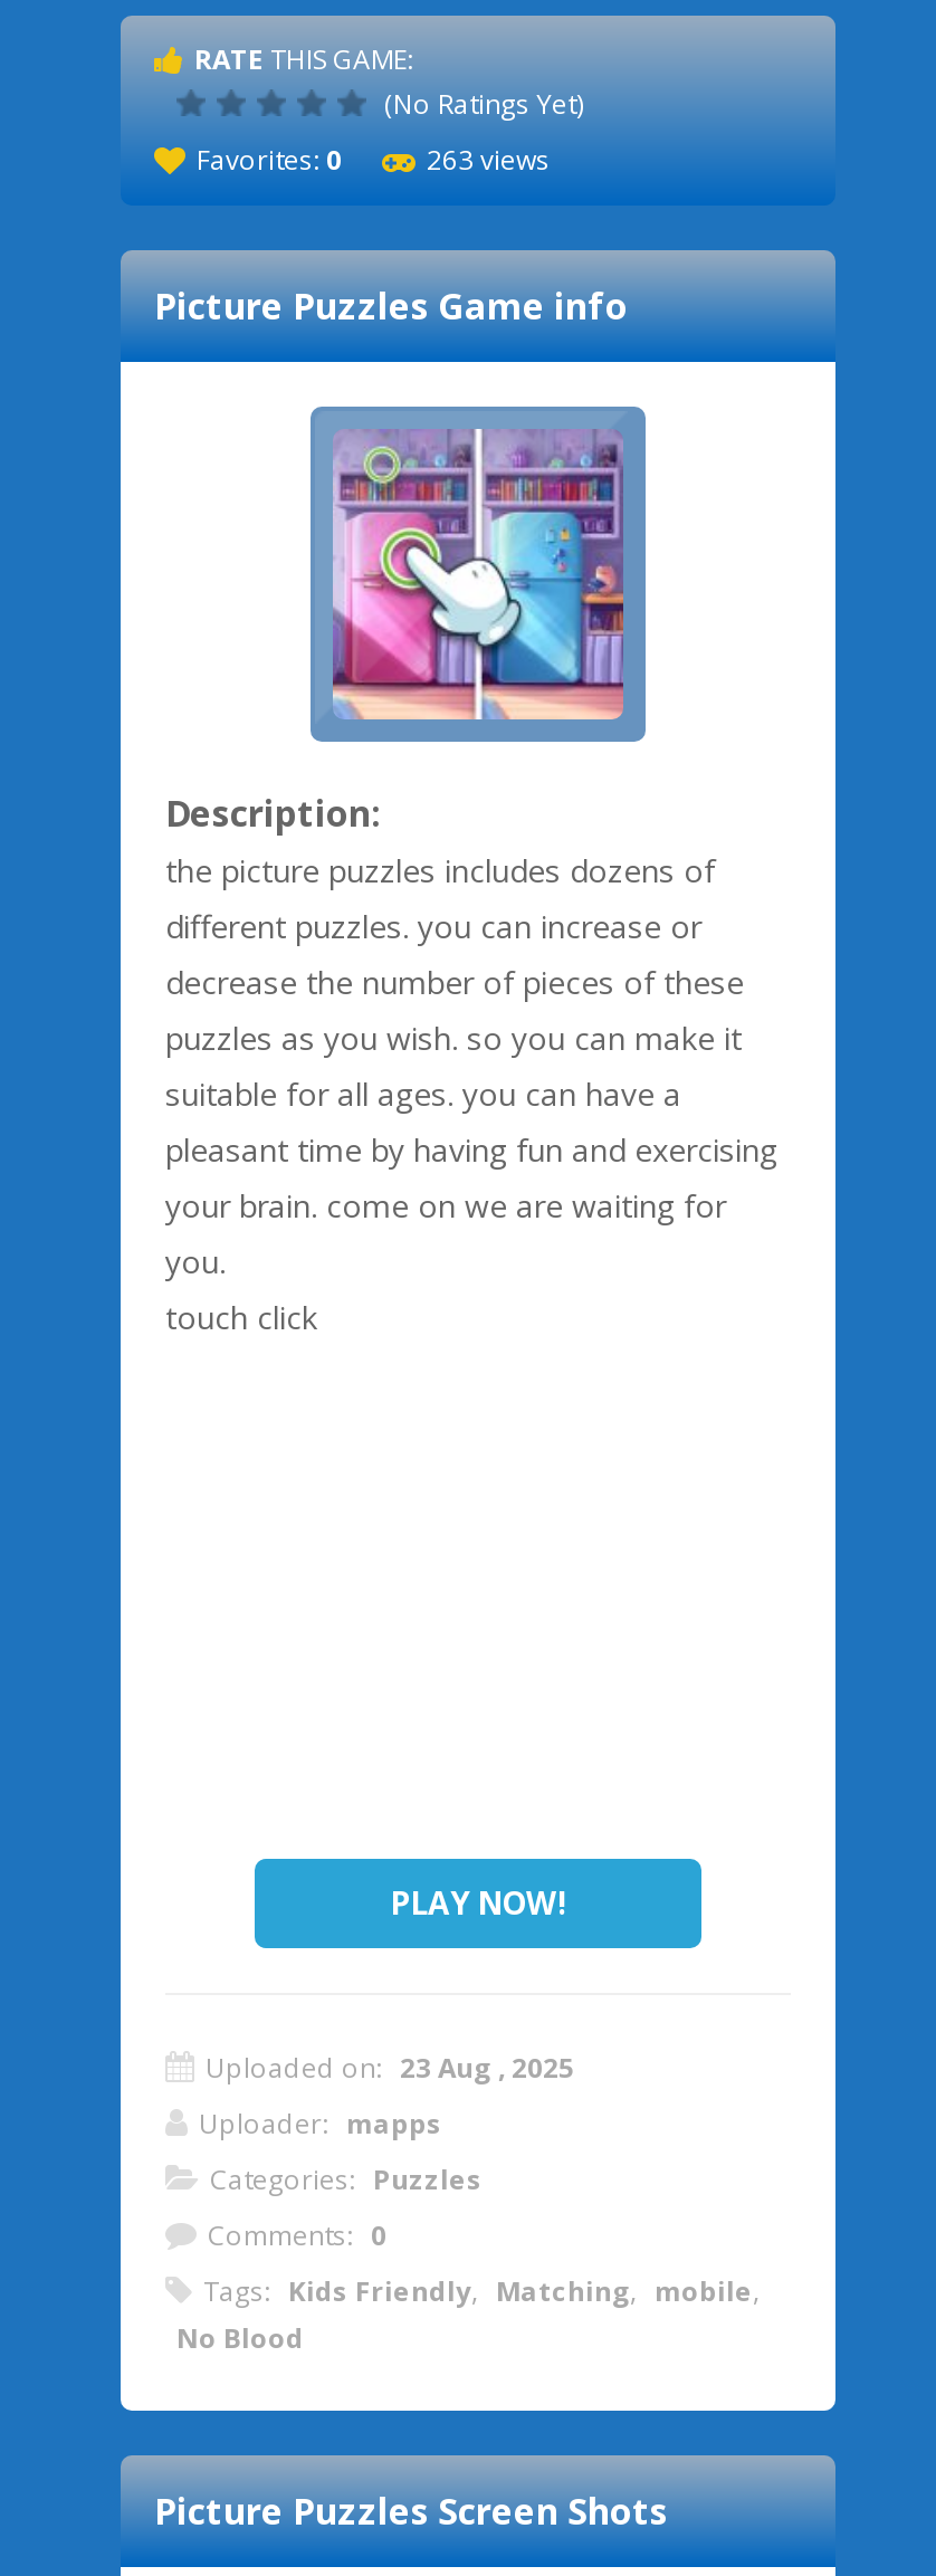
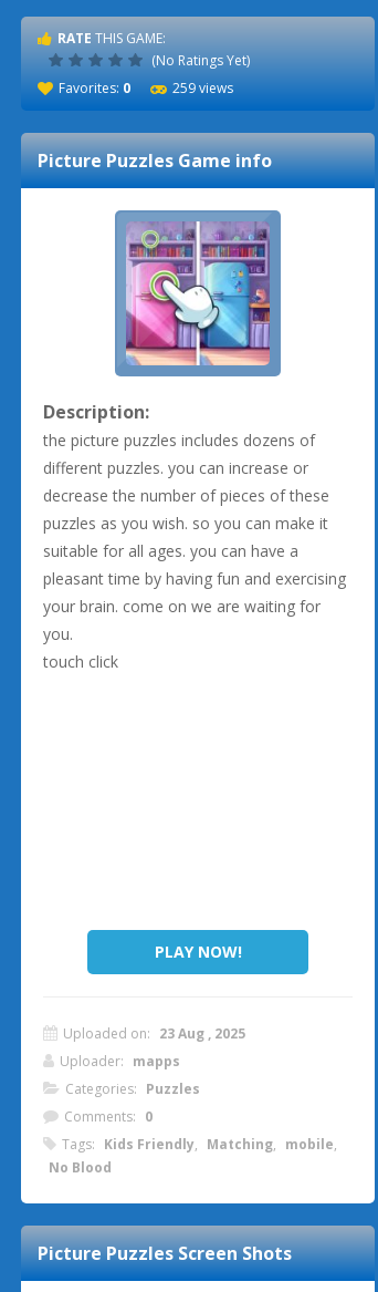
[427,141,550,179] 263 views -> [172,79,233,97] 259 views

